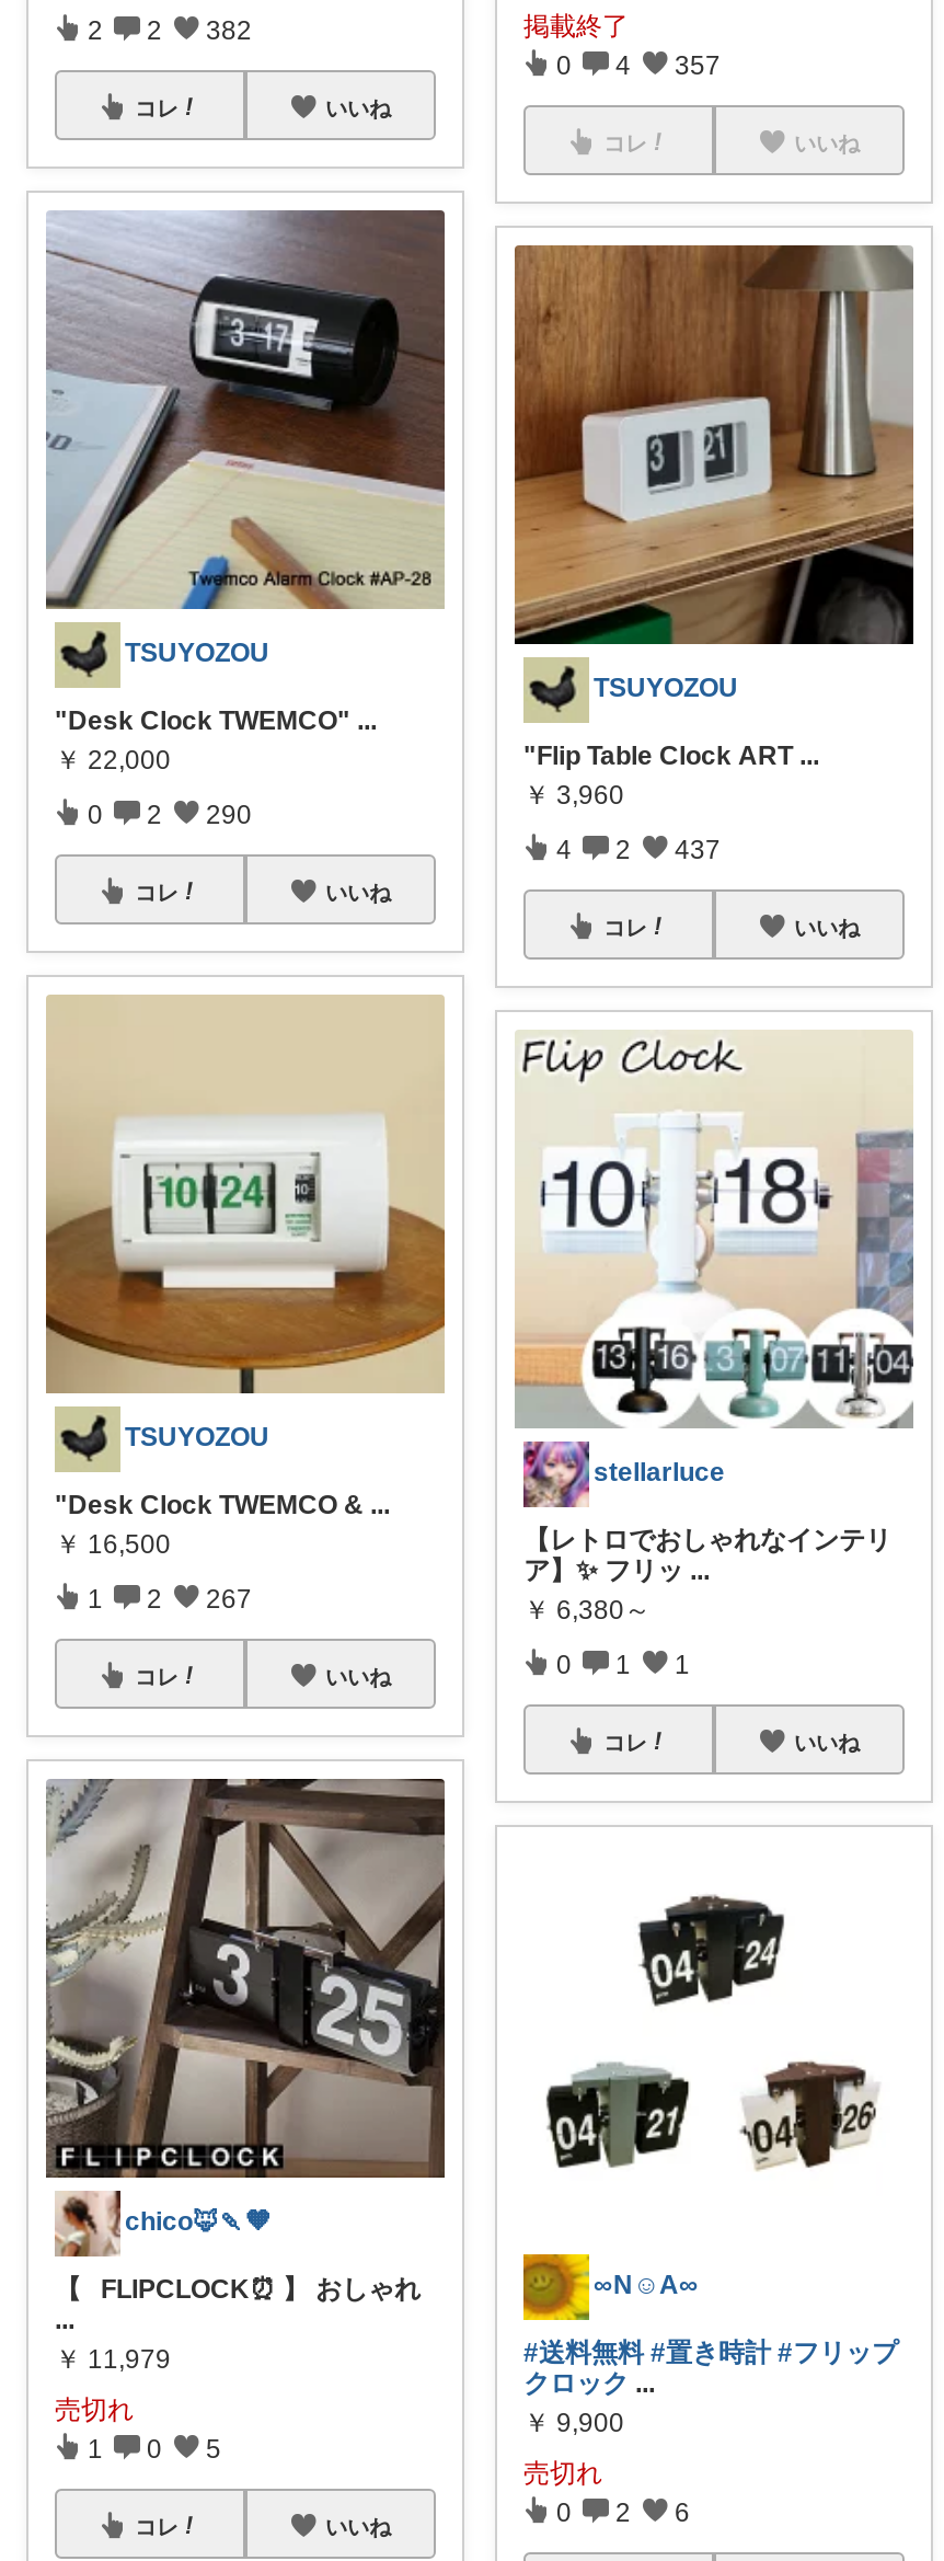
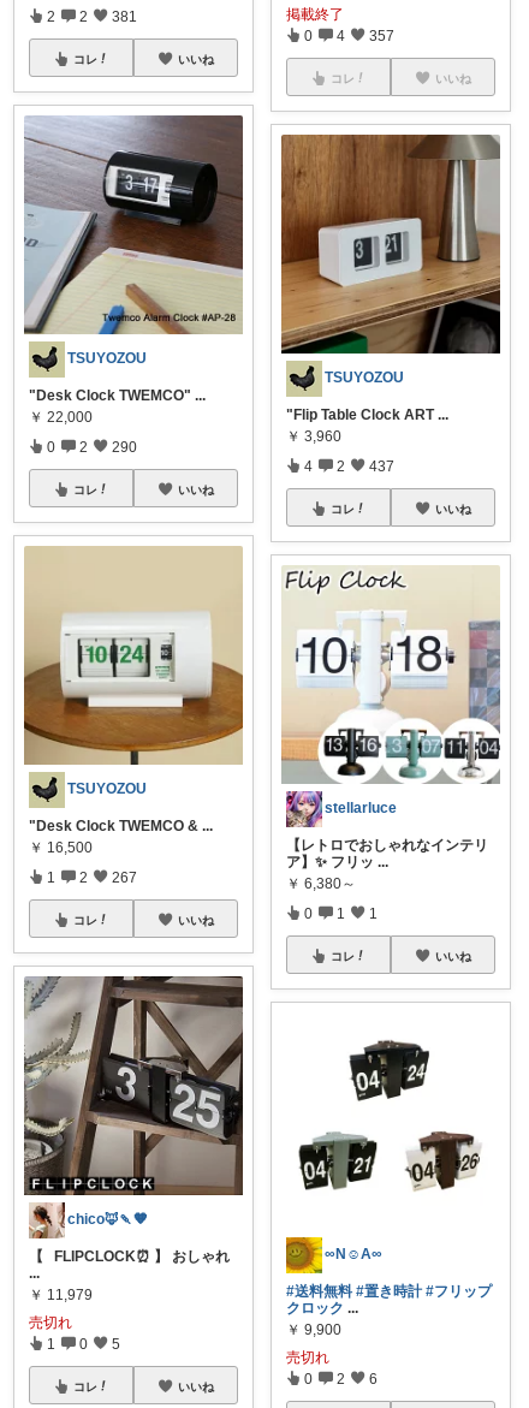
[88,15,252,41] 2 2 382 -> [47,8,137,23] 2 2 381

